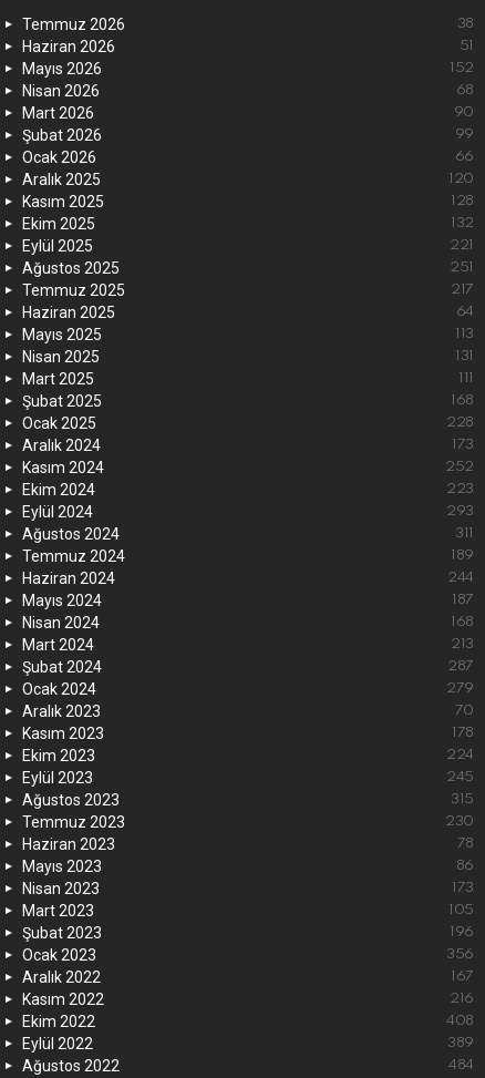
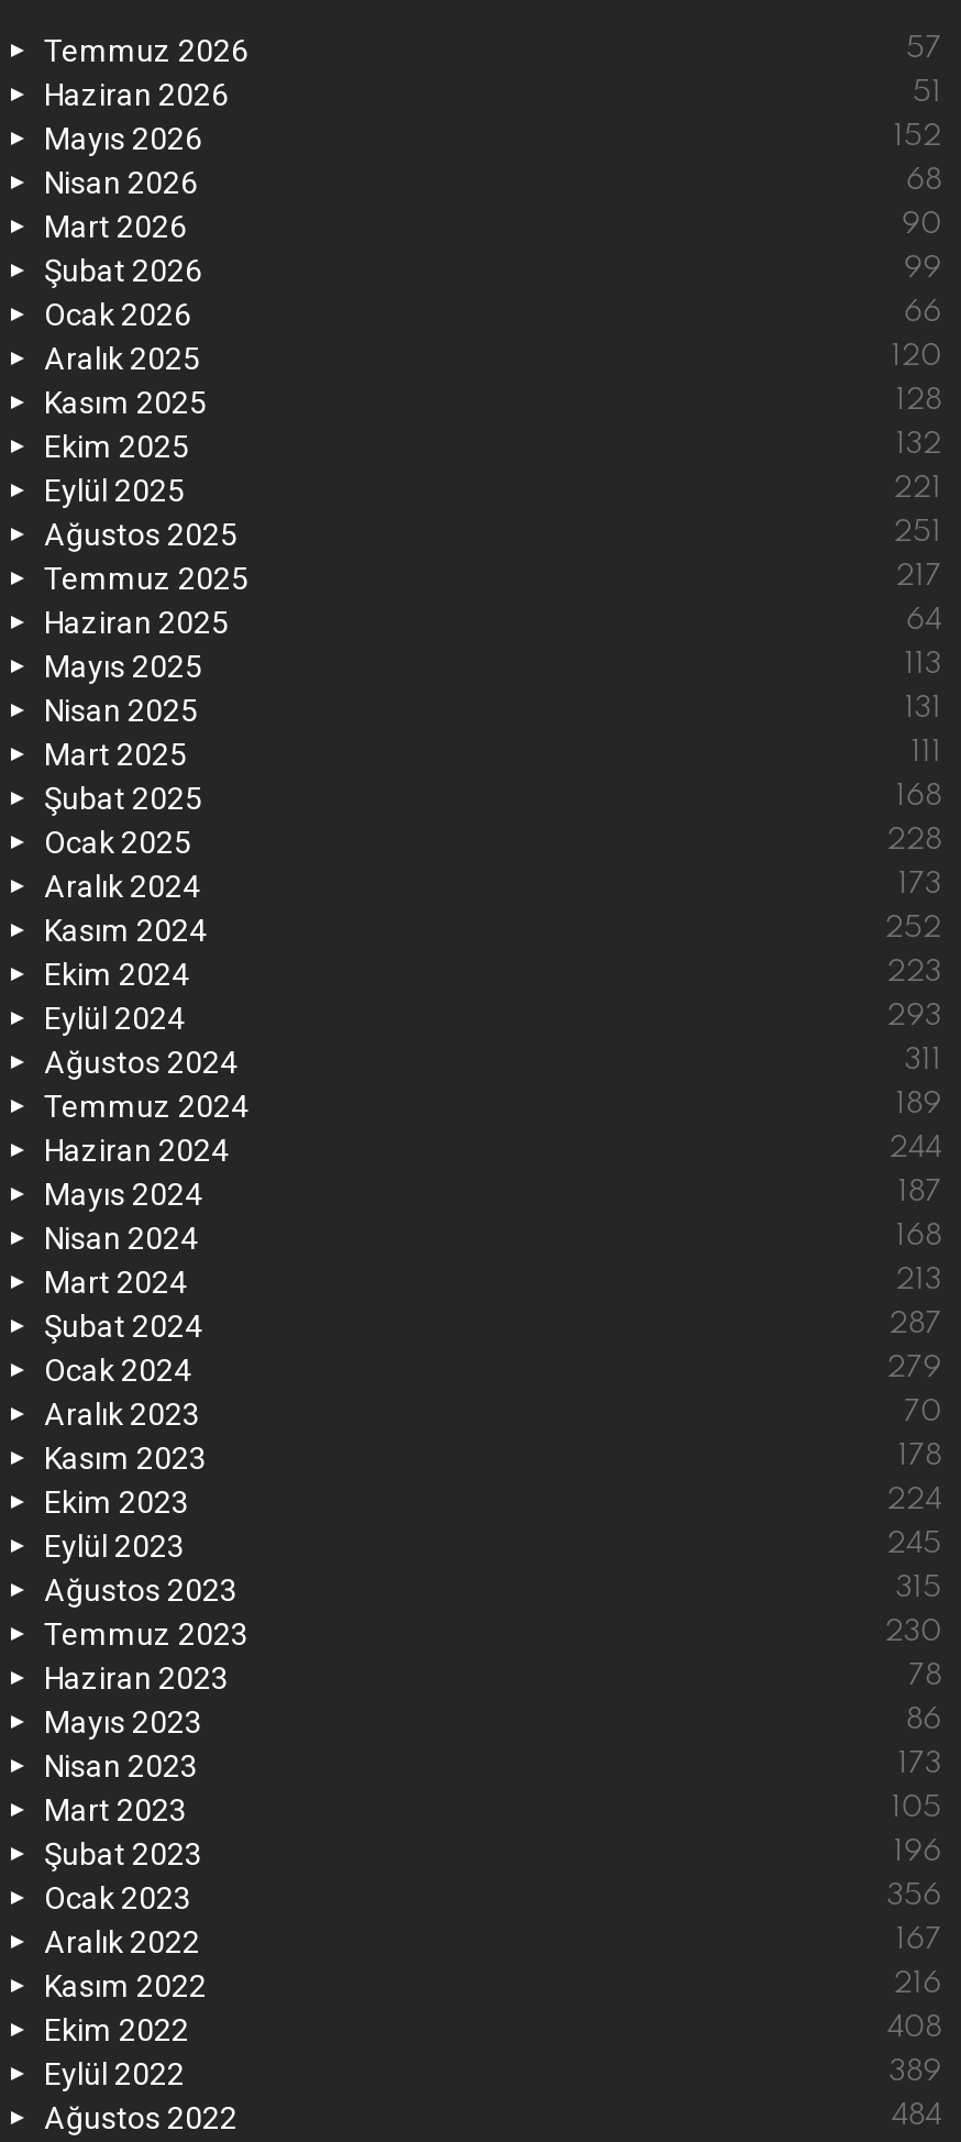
[457,16,474,31] 38 -> [905,35,941,63] 57

